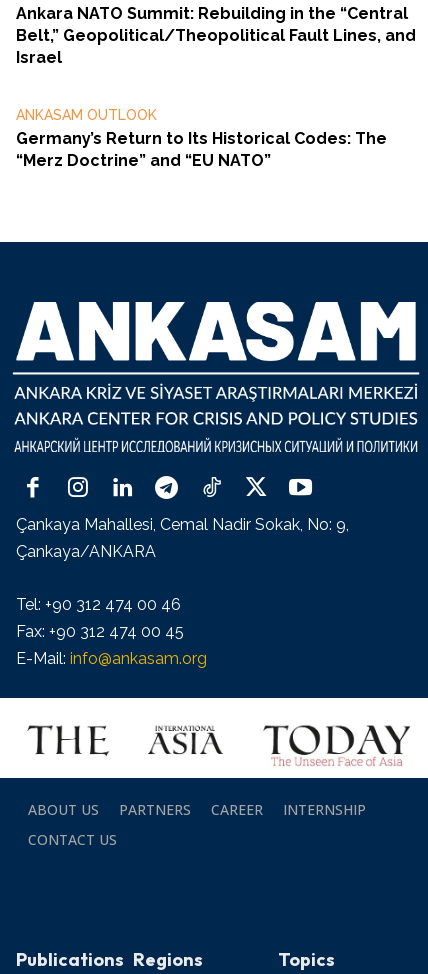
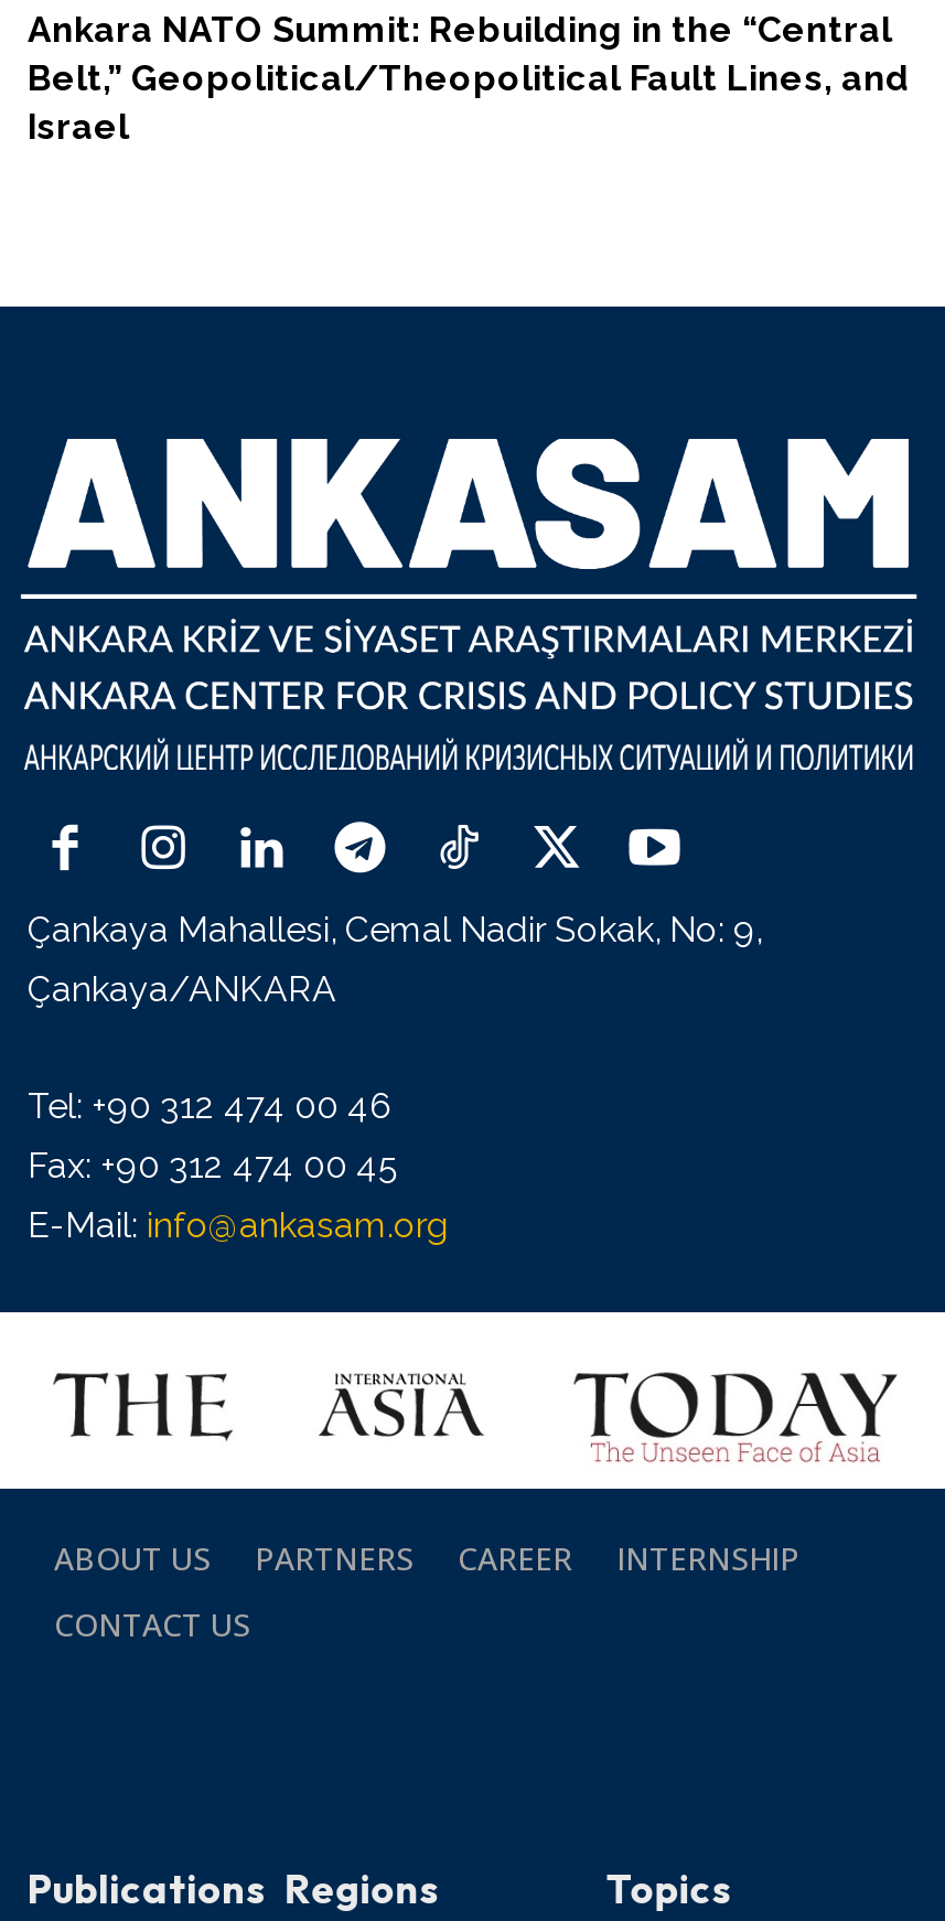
[16,106,387,169] ANKASAM OUTLOOK | Germany’s Return to Its Historical Codes: The | “Merz Doctrine” and “EU NATO” -> none

